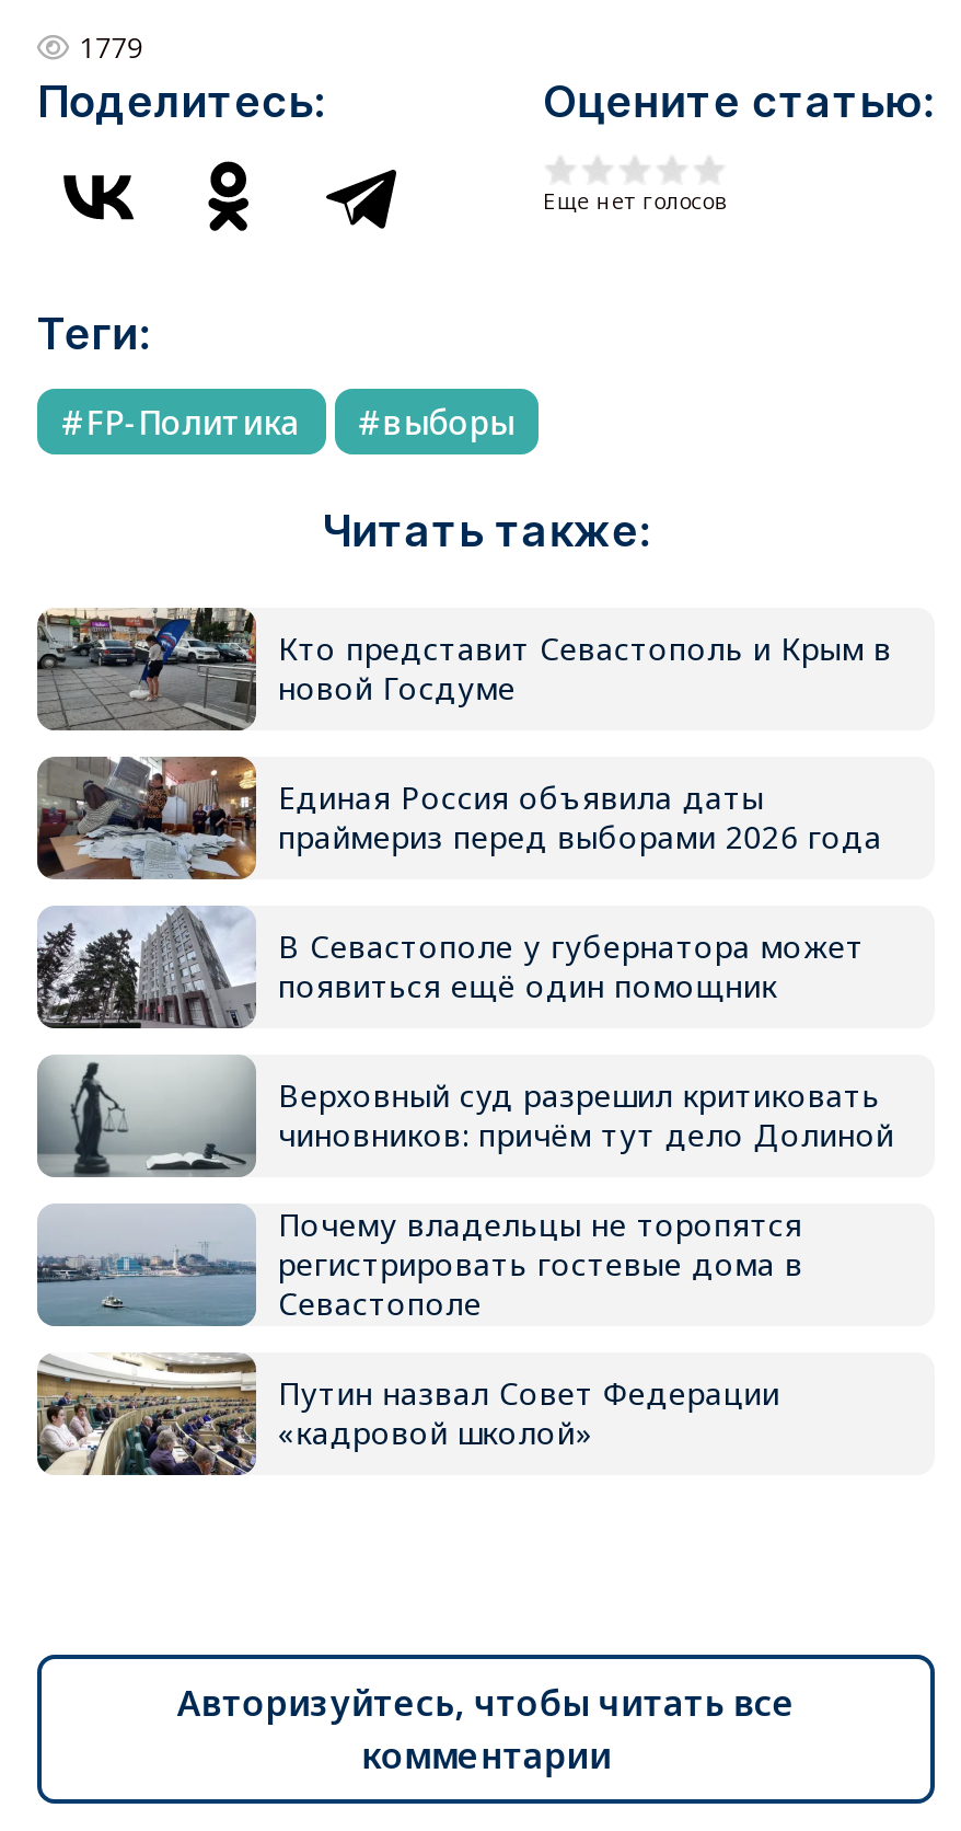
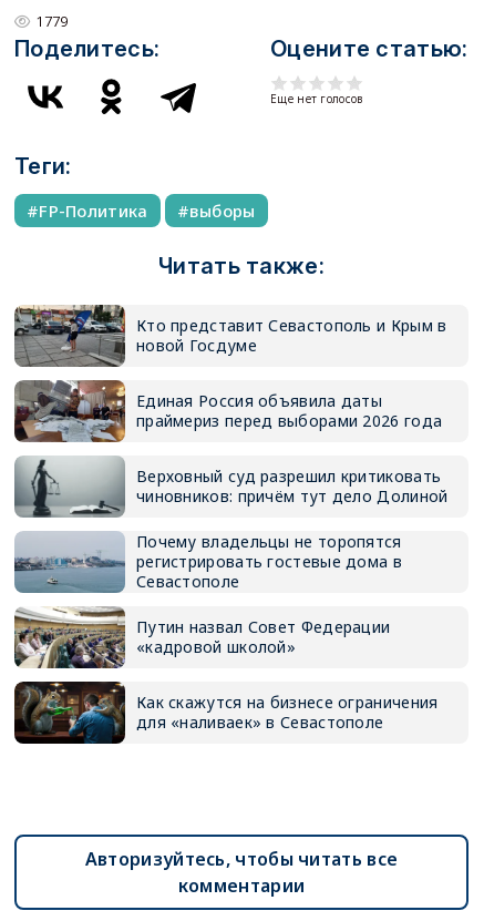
[37,906,864,1030] [image] | В Севастополе у губернатора может | появиться ещё один помощник -> none
moved [35,1055,894,1453] -> [13,456,448,657]: [image] | Верховный суд разрешил критиковать | чиновников: причём тут дело Долиной | Почему владельцы не торопятся | регистрировать гостевые дома в | Севастополе | Путин назвал Совет Федерации | «кадровой школой»
none -> [13,680,438,745] [image] | Как скажутся на бизнесе ограничения | для «наливаек» в Севастополе

